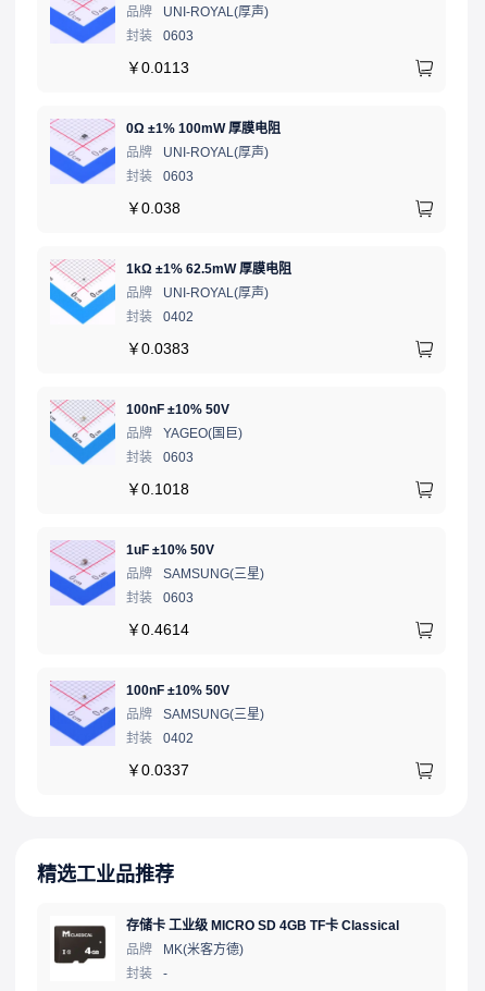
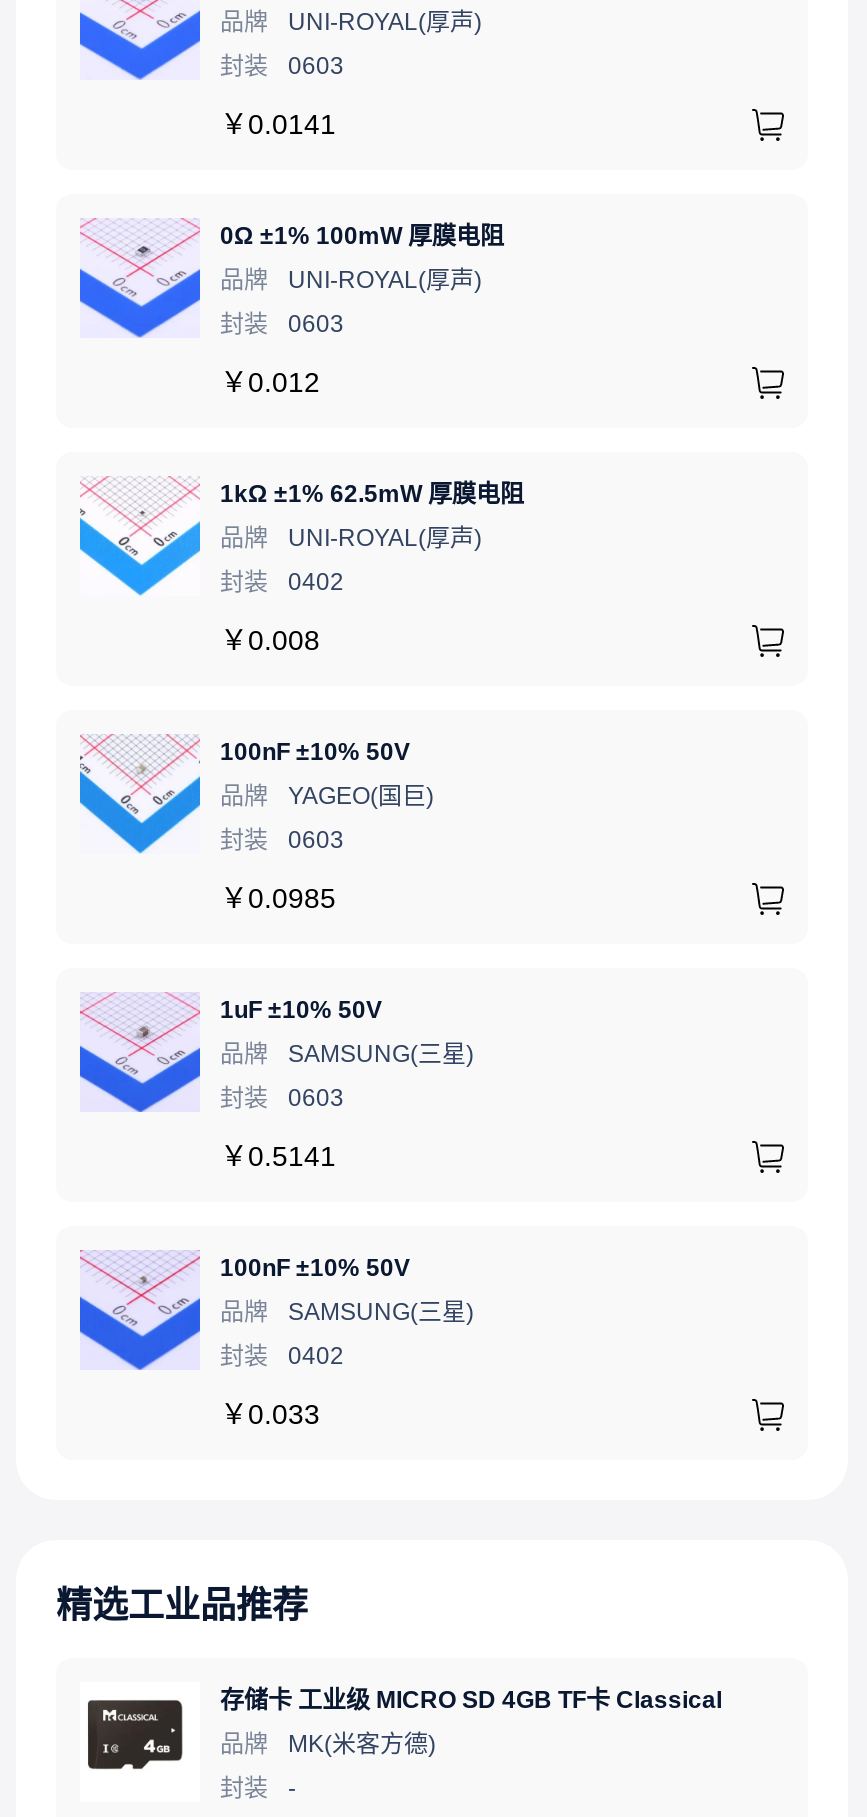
[126,59,189,76] ￥0.0113 -> [220,108,336,140] ￥0.0141
[126,199,181,217] ￥0.038 -> [220,366,320,398] ￥0.012
[126,340,189,357] ￥0.0383 -> [220,624,320,656] ￥0.008
[126,480,189,498] ￥0.1018 -> [220,882,336,914] ￥0.0985
[126,621,189,638] ￥0.4614 -> [220,1140,336,1172] ￥0.5141
[126,761,189,779] ￥0.0337 -> [220,1398,320,1430] ￥0.033

